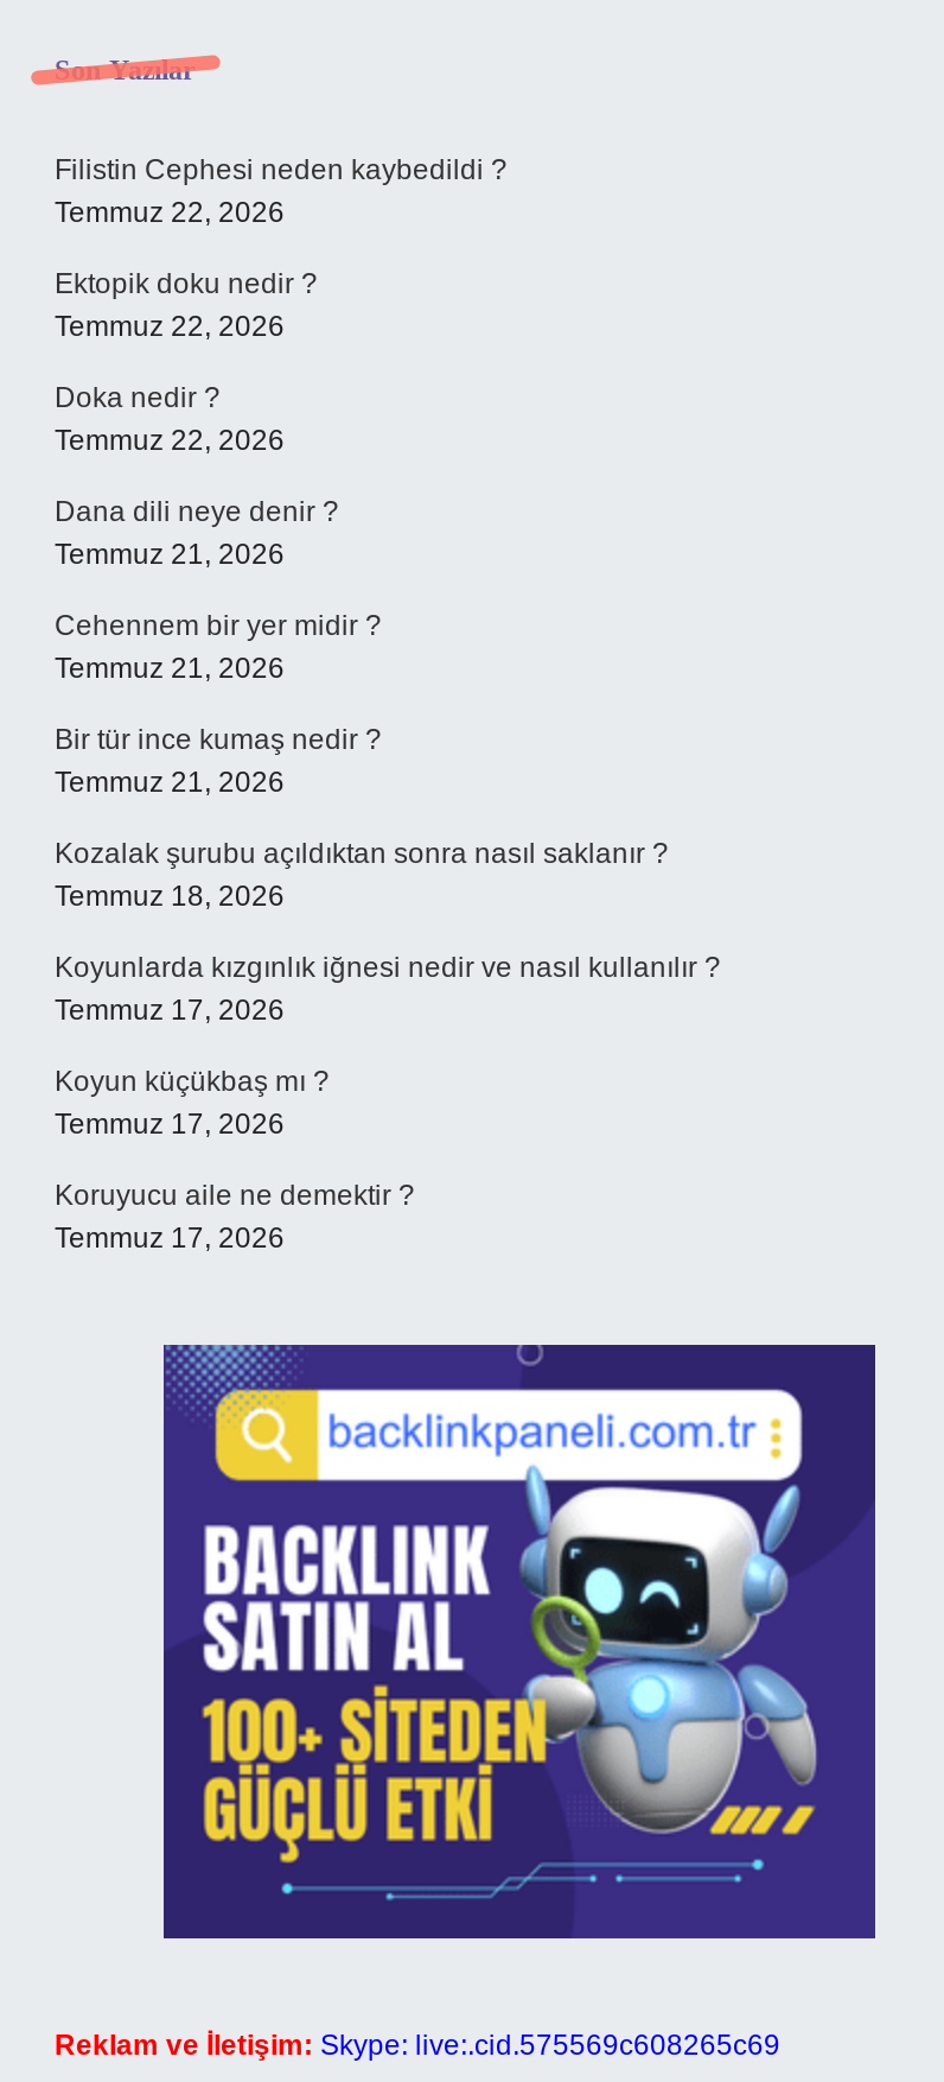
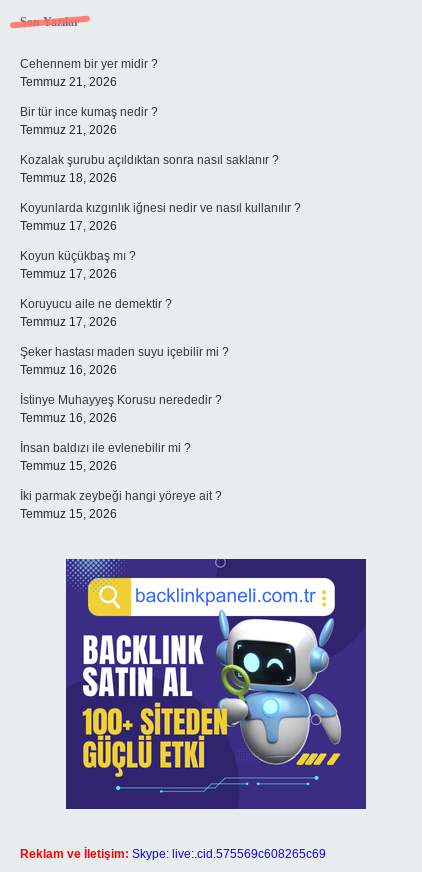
[55,153,508,571] Filistin Cephesi neden kaybedildi ? | Temmuz 22, 2026 | Ektopik doku nedir ? | Temmuz 22, 2026 | Doka nedir ? | Temmuz 22, 2026 | Dana dili neye denir ? | Temmuz 21, 2026 -> none
moved [55,609,721,1255] -> [20,57,301,329]: Cehennem bir yer midir ? | Temmuz 21, 2026 | Bir tür ince kumaş nedir ? | ... | Koruyucu aile ne demektir ? | Temmuz 17, 2026
none -> [20,345,229,521] Şeker hastası maden suyu içebilir mi ? | Temmuz 16, 2026 | İstinye Muhayyeş Korusu nerededir ? | Temmuz 16, 2026 | İnsan baldızı ile evlenebilir mi ? | Temmuz 15, 2026 | İki parmak zeybeği hangi yöreye ait ? | Temmuz 15, 2026

